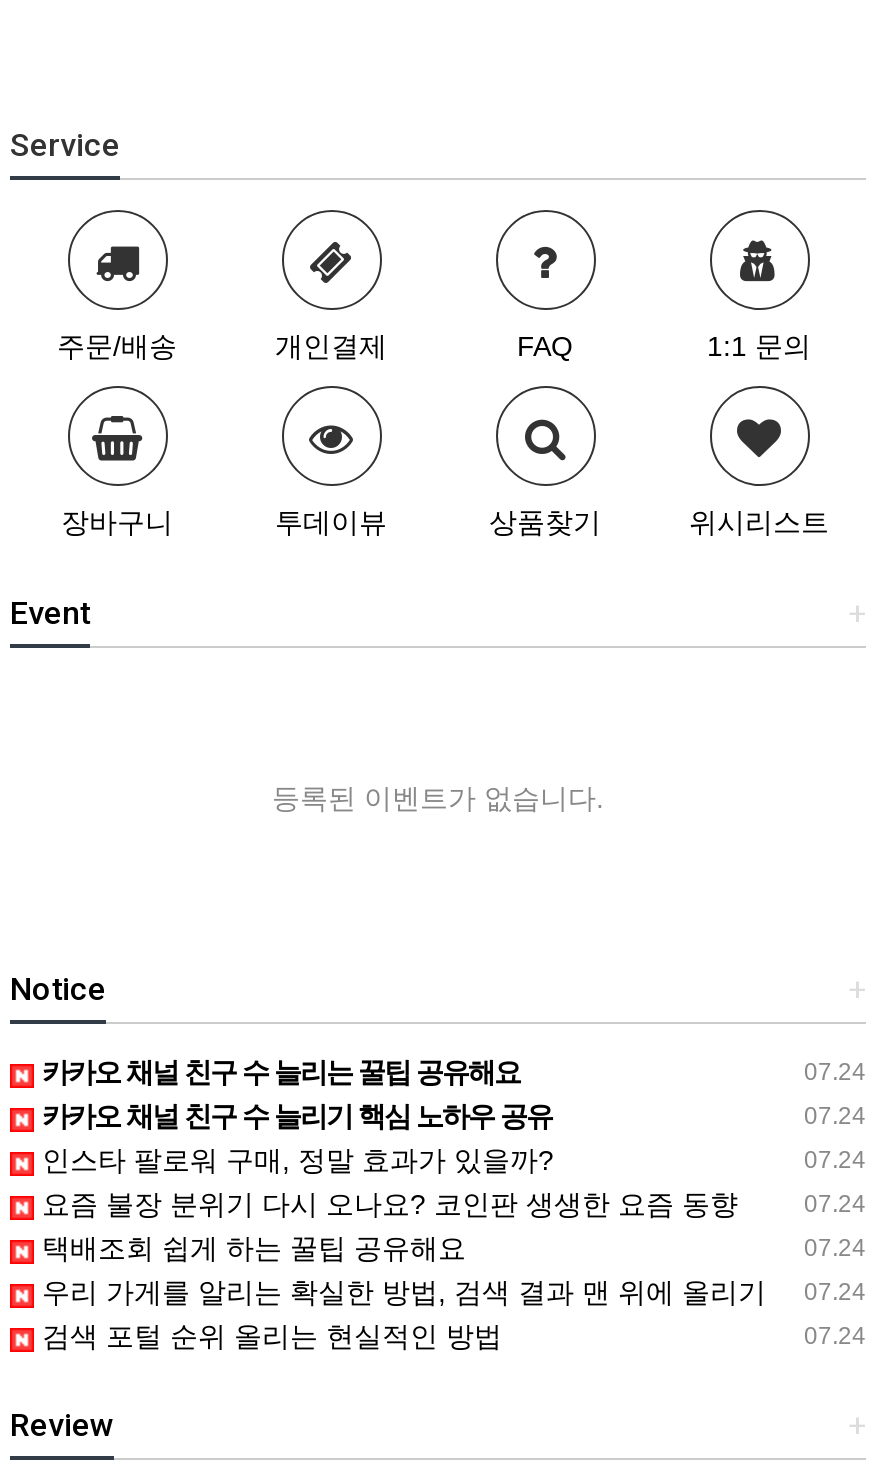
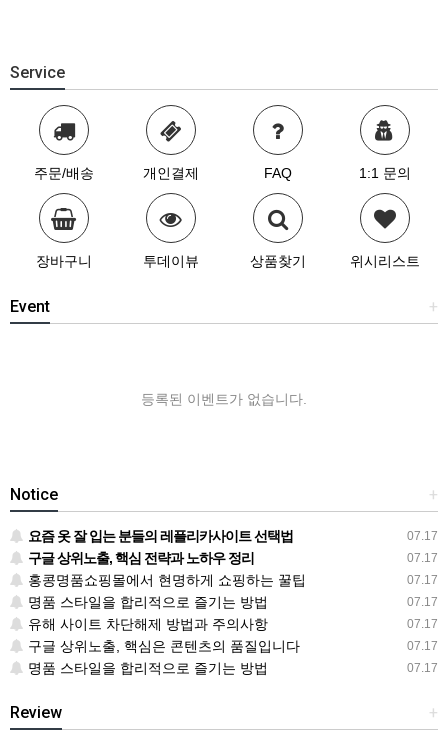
[34,1056,866,1352] 07.24 | 카카오 채널 친구 수 늘리는 꿀팁 공유해요 | 07.24 | 카카오 채널 친구 수 늘리기 핵심 노하우 공유 | 07.24 | 인스타 팔로워 구매, 정말 효과가 있을까? | 07.24 | 요즘 불장 분위기 다시 오나요? 코인판 생생한 요즘 동향 | 07.24 | 택배조회 쉽게 하는 꿀팁 공유해요 | 07.24 | 우리 가게를 알리는 확실한 방법, 검색 결과 맨 위에 올리기 | 07.24 | 검색 포털 순위 올리는 현실적인 방법 -> [24,528,438,676] 07.17 | 요즘 옷 잘 입는 분들의 레플리카사이트 선택법 | 07.17 | 구글 상위노출, 핵심 전략과 노하우 정리 | 07.17 | 홍콩명품쇼핑몰에서 현명하게 쇼핑하는 꿀팁 | 07.17 | 명품 스타일을 합리적으로 즐기는 방법 | 07.17 | 유해 사이트 차단해제 방법과 주의사항 | 07.17 | 구글 상위노출, 핵심은 콘텐츠의 품질입니다 | 07.17 | 명품 스타일을 합리적으로 즐기는 방법

